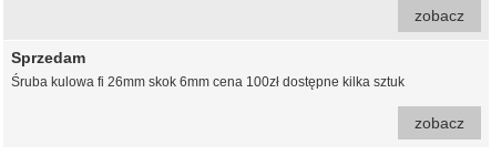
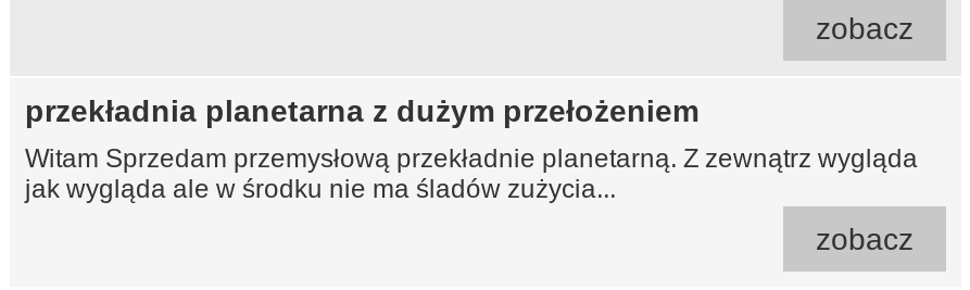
[11,49,405,90] Sprzedam | Śruba kulowa fi 26mm skok 6mm cena 100zł dostępne kilka sztuk -> [25,93,918,204] przekładnia planetarna z dużym przełożeniem | Witam Sprzedam przemysłową przekładnie planetarną. Z zewnątrz wygląda | jak wygląda ale w środku nie ma śladów zużycia...

